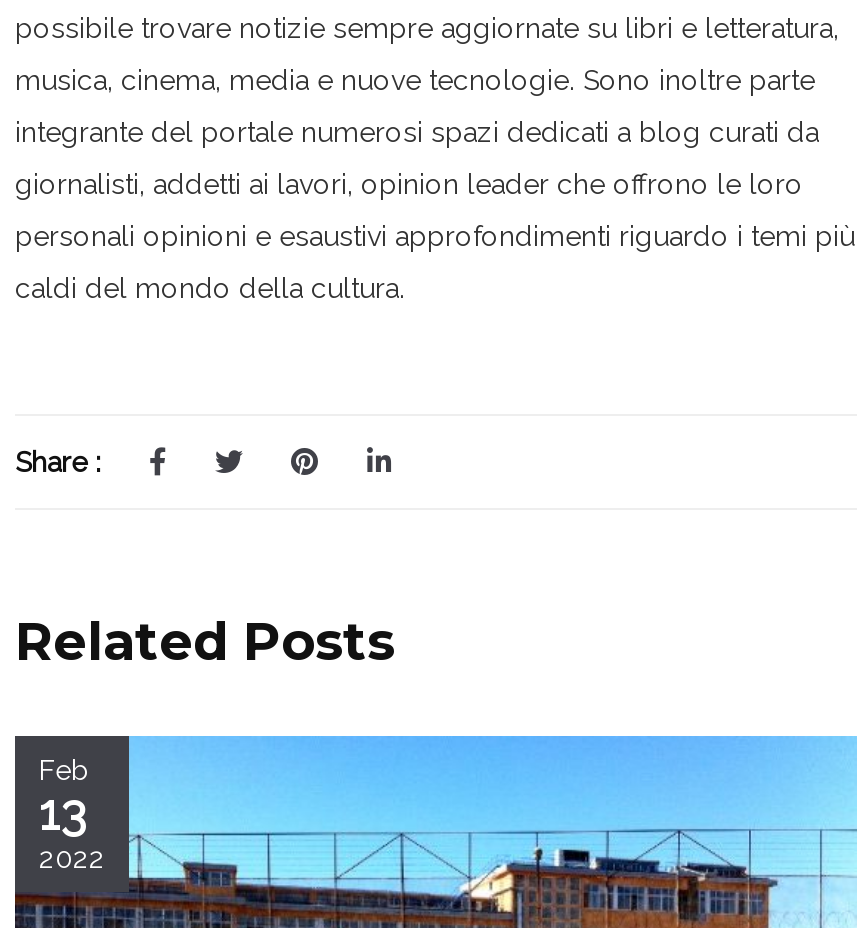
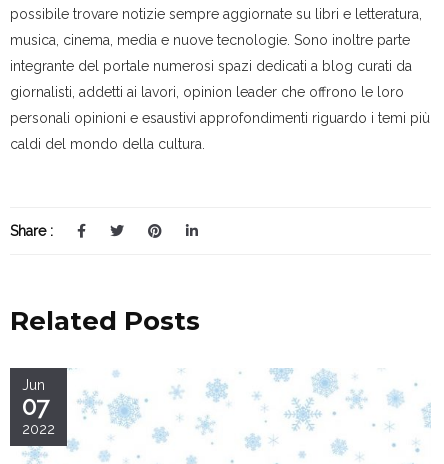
[39,754,89,842] Feb | 13 -> [22,377,49,421] Jun | 07

